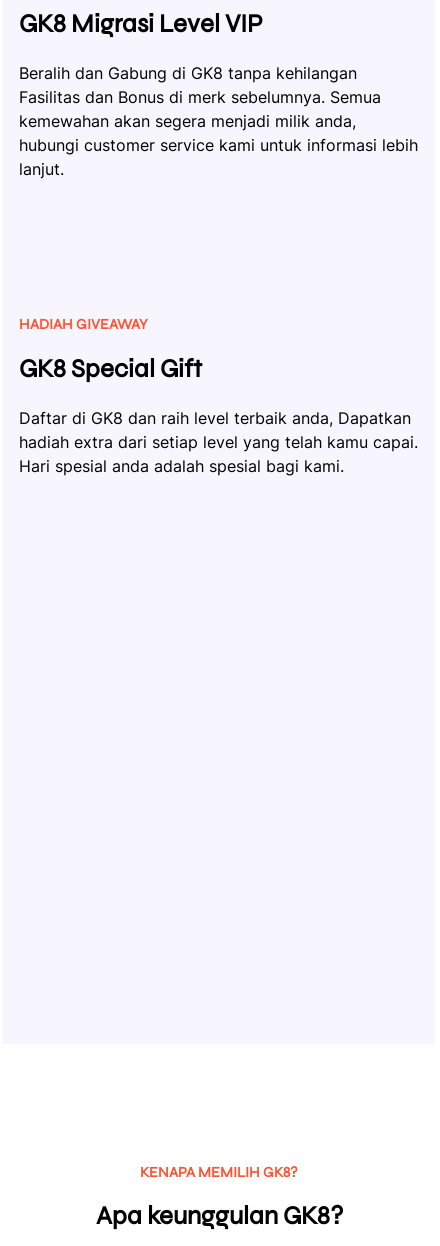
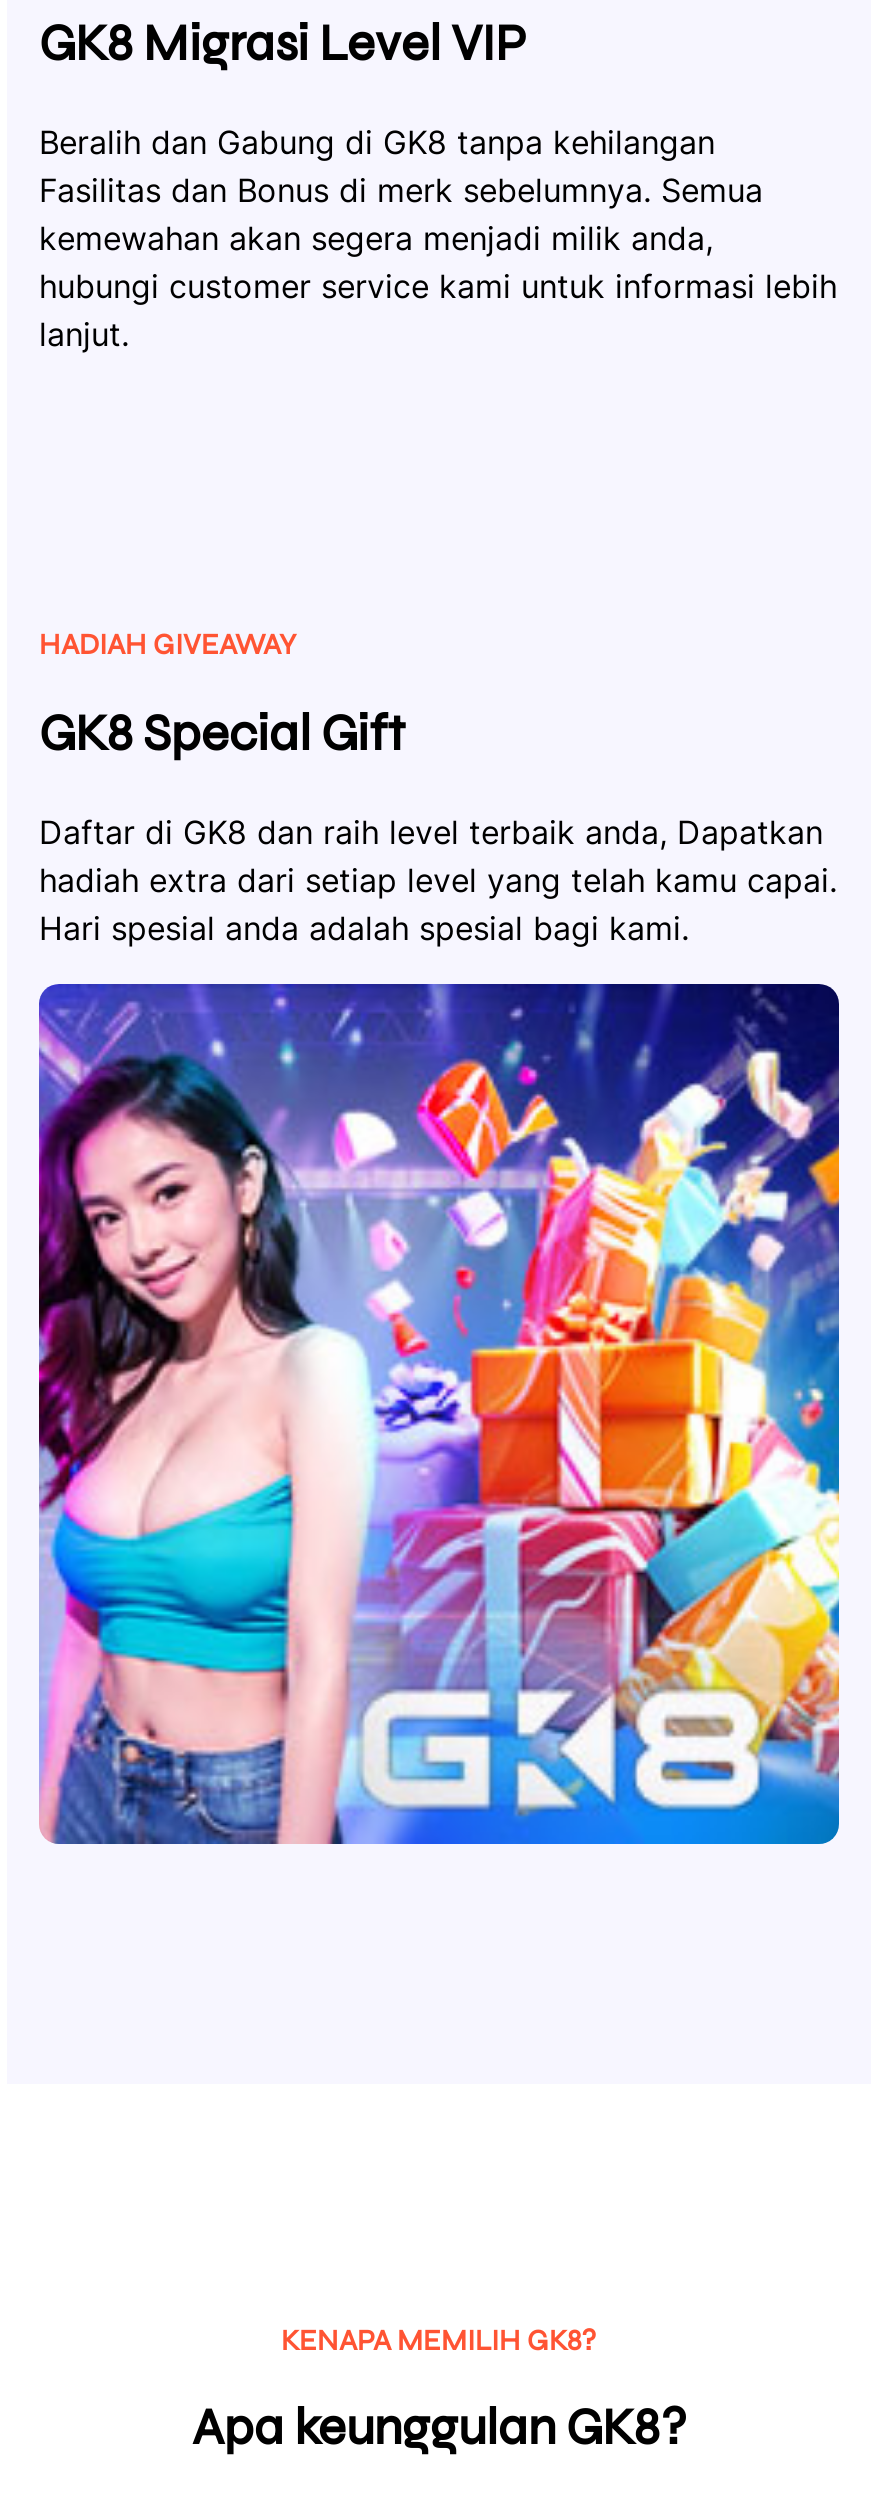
none -> [37,982,841,1846] [image]

